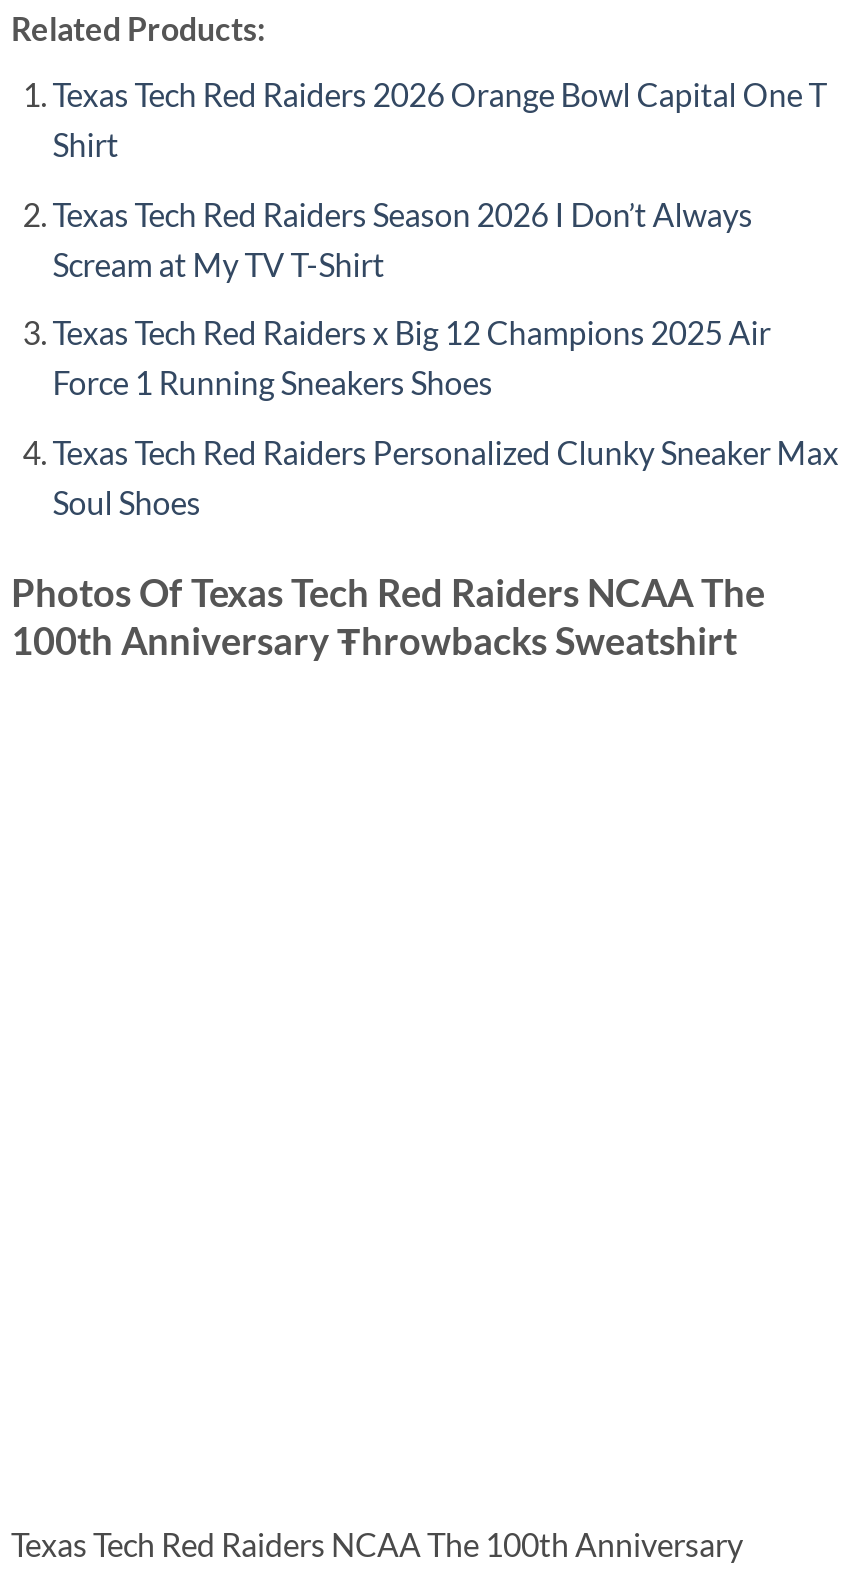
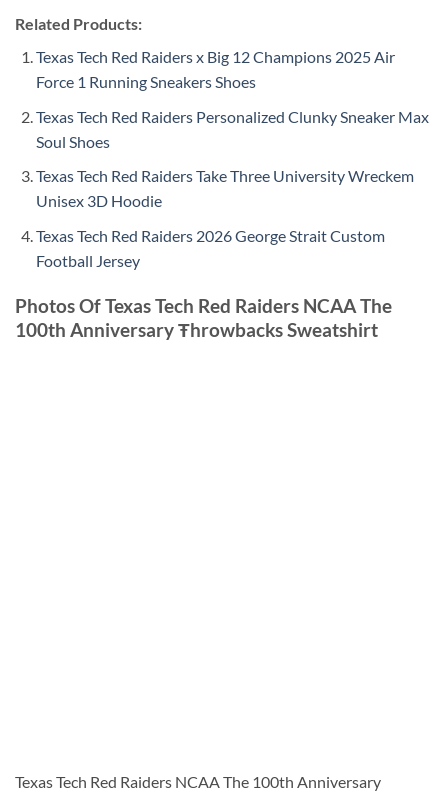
[53,75,827,283] Texas Tech Red Raiders 2026 Orange Bowl Capital One T | Shirt | Texas Tech Red Raiders Season 2026 I Don’t Always | Scream at My TV T-Shirt -> none
moved [53,314,839,521] -> [36,47,429,151]: Texas Tech Red Raiders x Big 12 Champions 2025 Air | Force 1 Running Sneakers Shoes | Texas Tech Red Raiders Personalized Clunky Sneaker Max | Soul Shoes
none -> [36,166,414,270] Texas Tech Red Raiders Take Three University Wreckem | Unisex 3D Hoodie | Texas Tech Red Raiders 2026 George Strait Custom | Football Jersey

